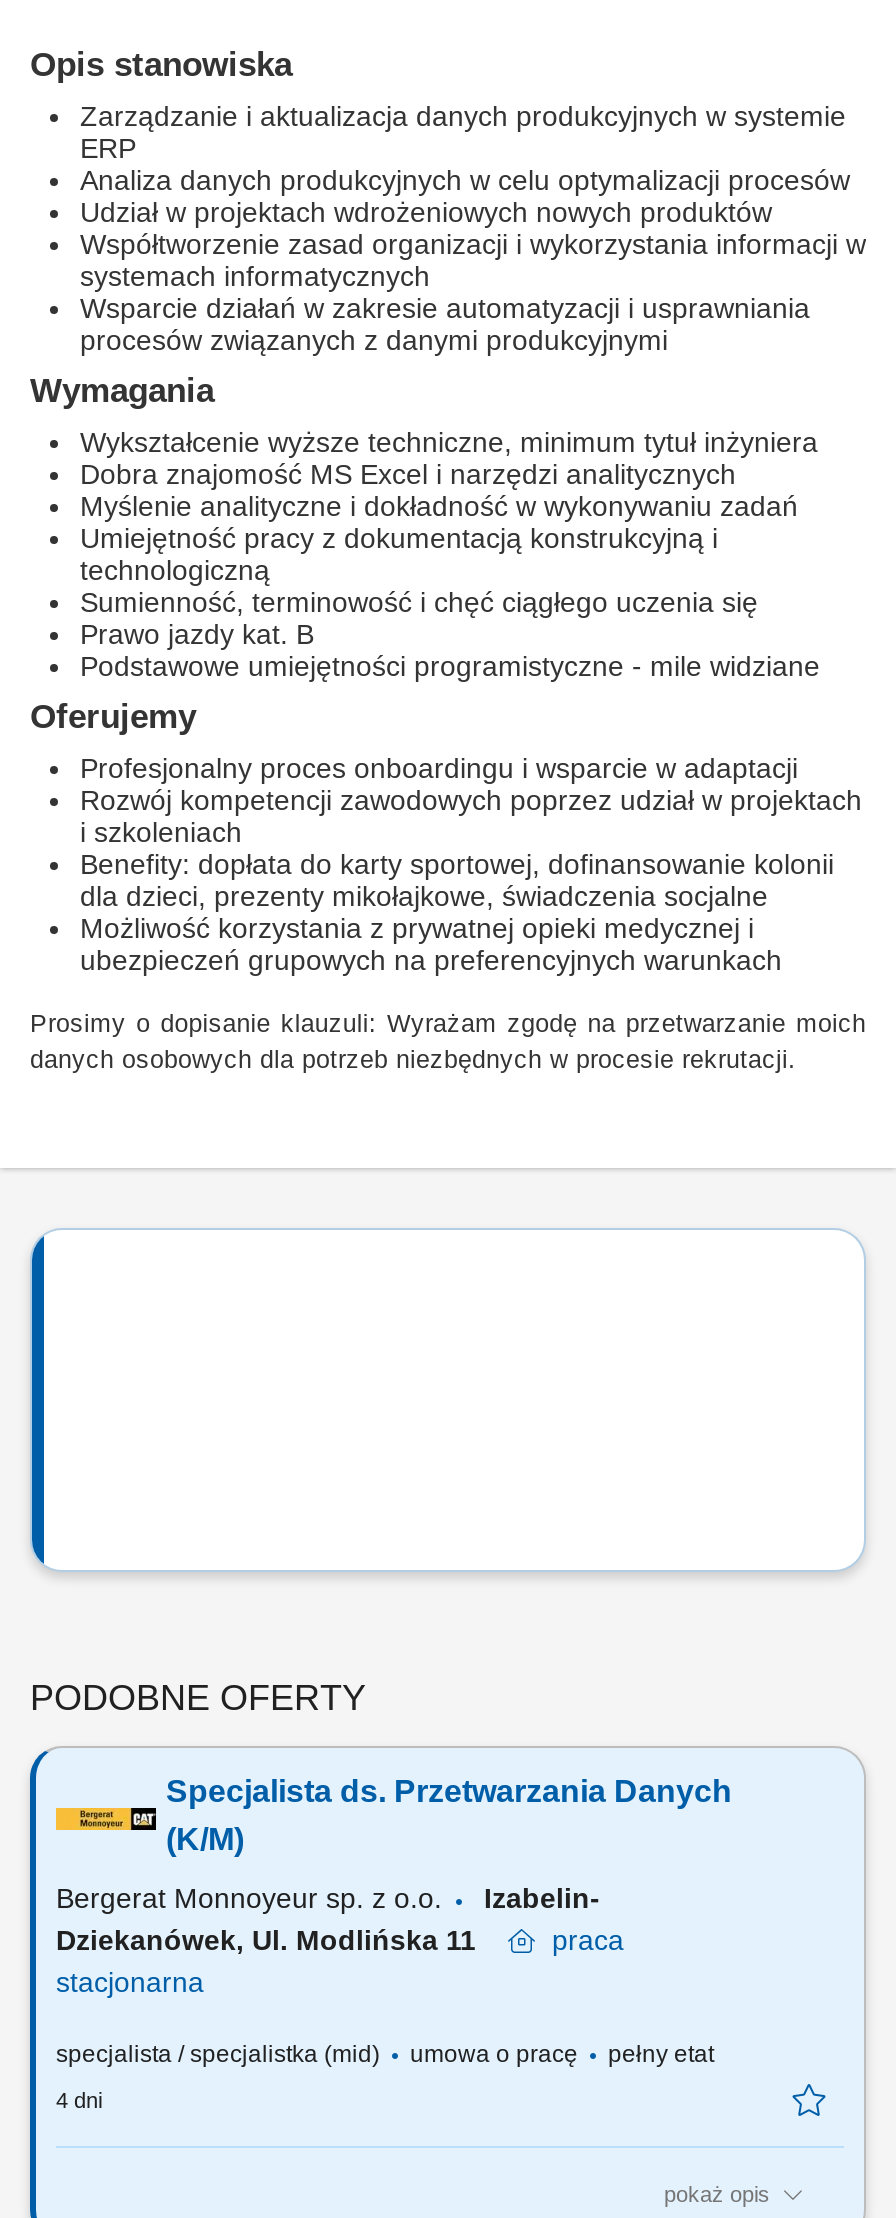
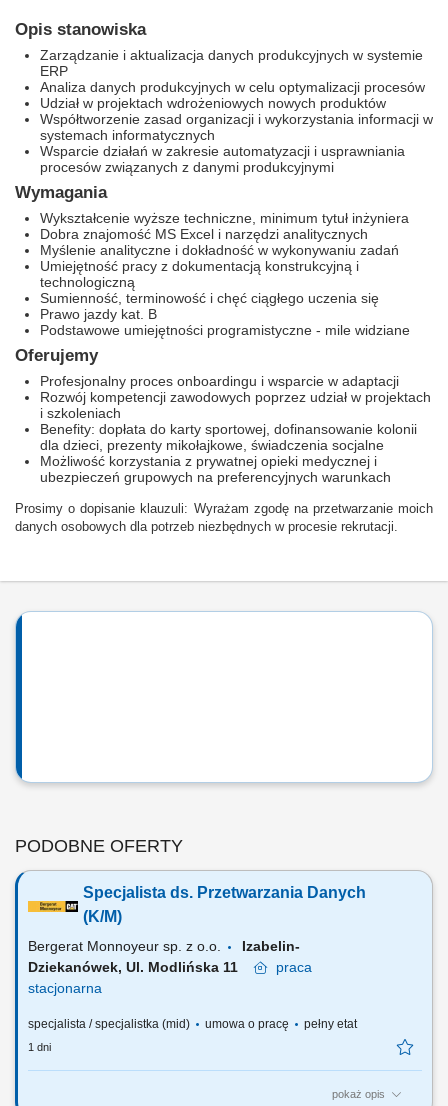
[56,2088,102,2112] 4 dni -> [28,1041,51,1053] 1 dni

